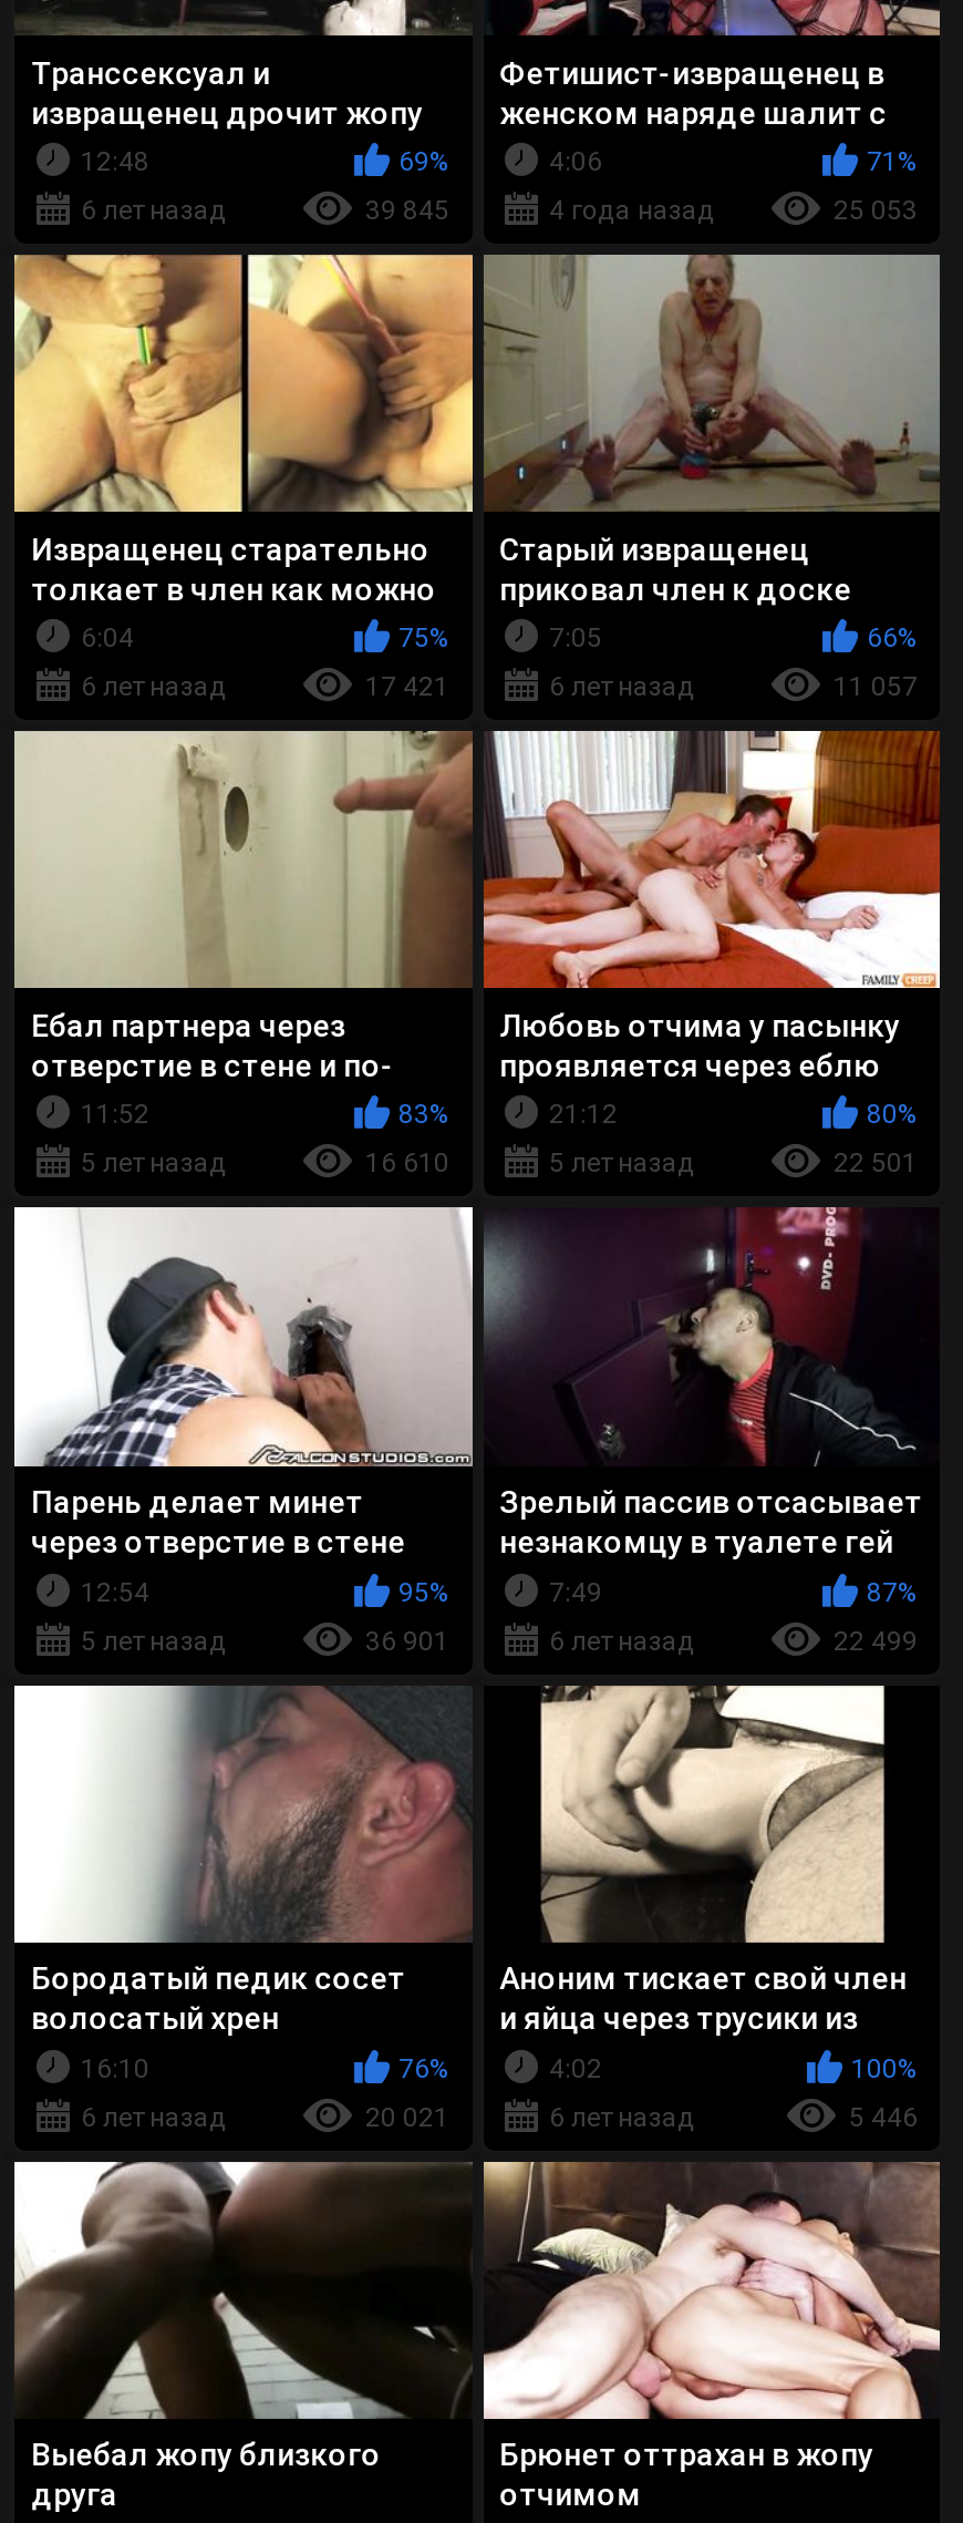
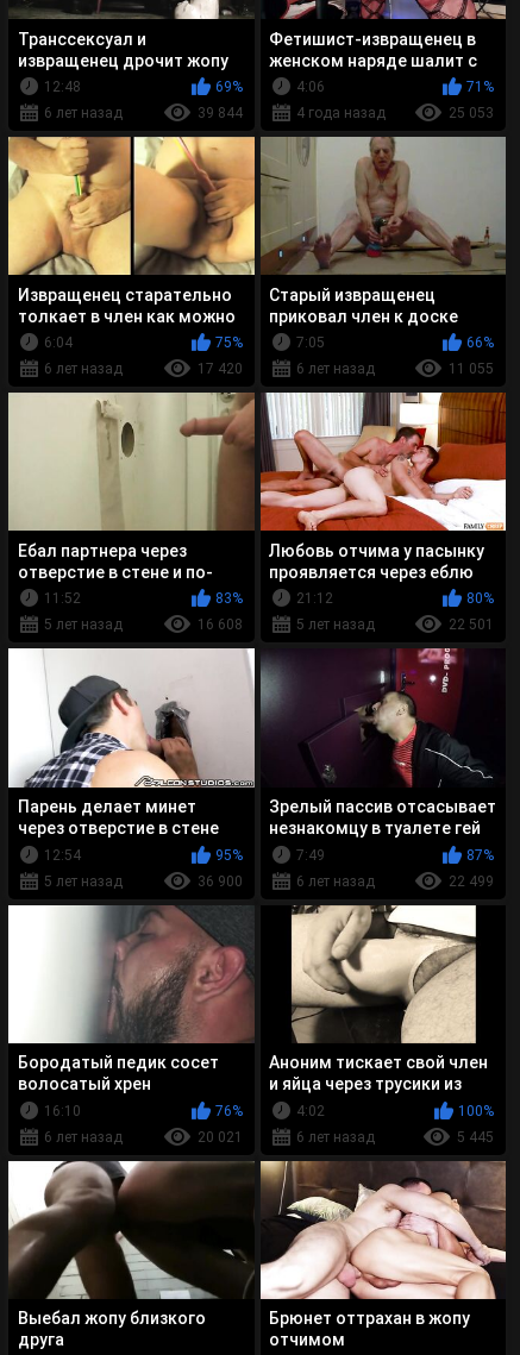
[365,195,449,226] 39 845 -> [197,105,242,121] 39 844
[365,672,449,703] 17 421 -> [197,361,242,377] 17 420
[833,672,918,703] 11 057 -> [449,361,494,377] 11 055
[365,1148,449,1179] 16 610 -> [197,617,242,633] 16 608
[365,1625,449,1656] 36 901 -> [197,873,242,889] 36 900
[849,2101,918,2132] 5 446 -> [457,1129,494,1145] 5 445

